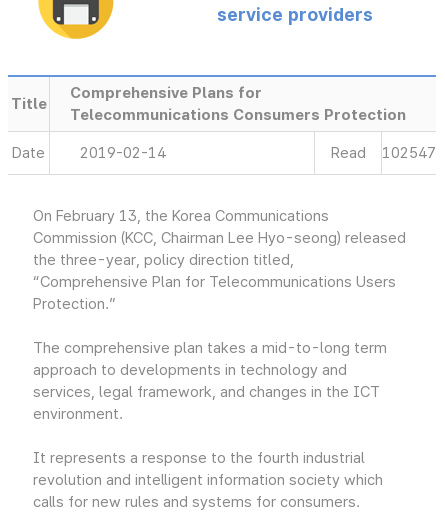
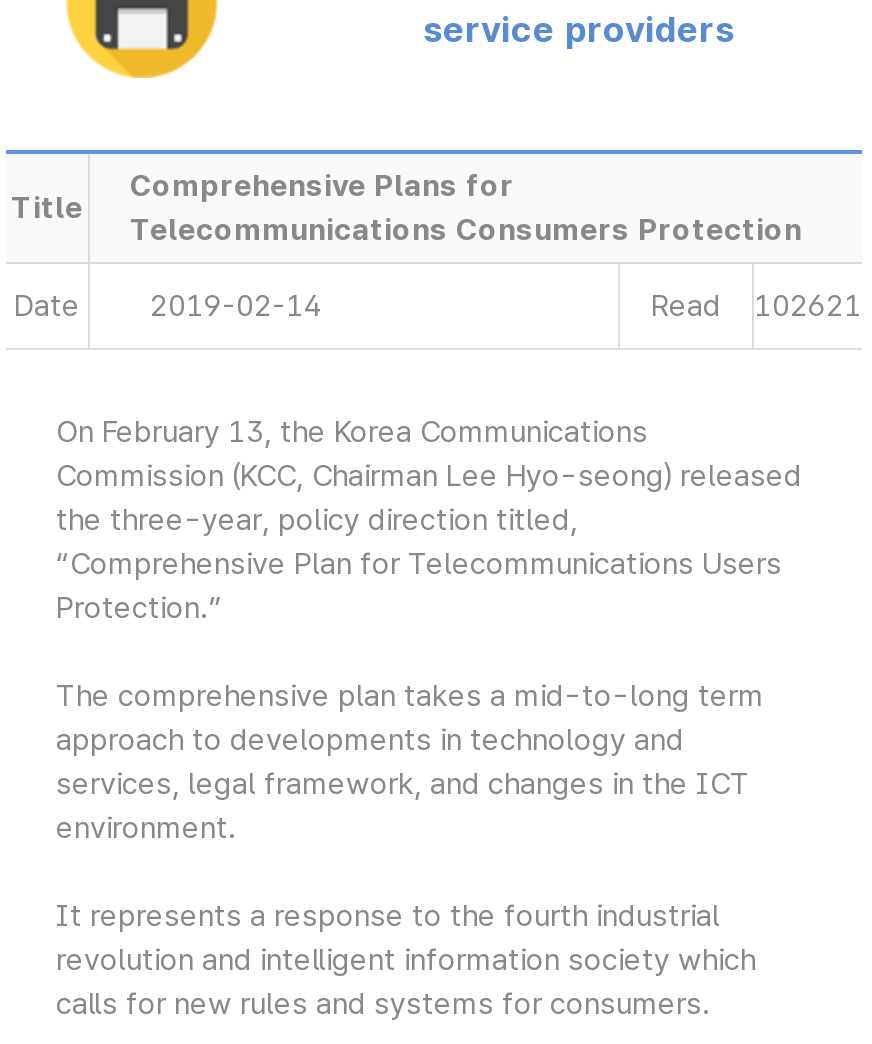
[330,144,436,162] Read 102547 -> [651,288,862,324] Read 102621

